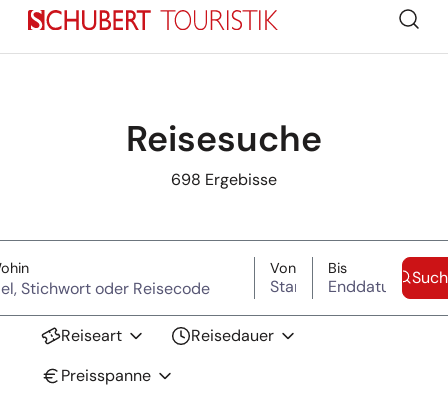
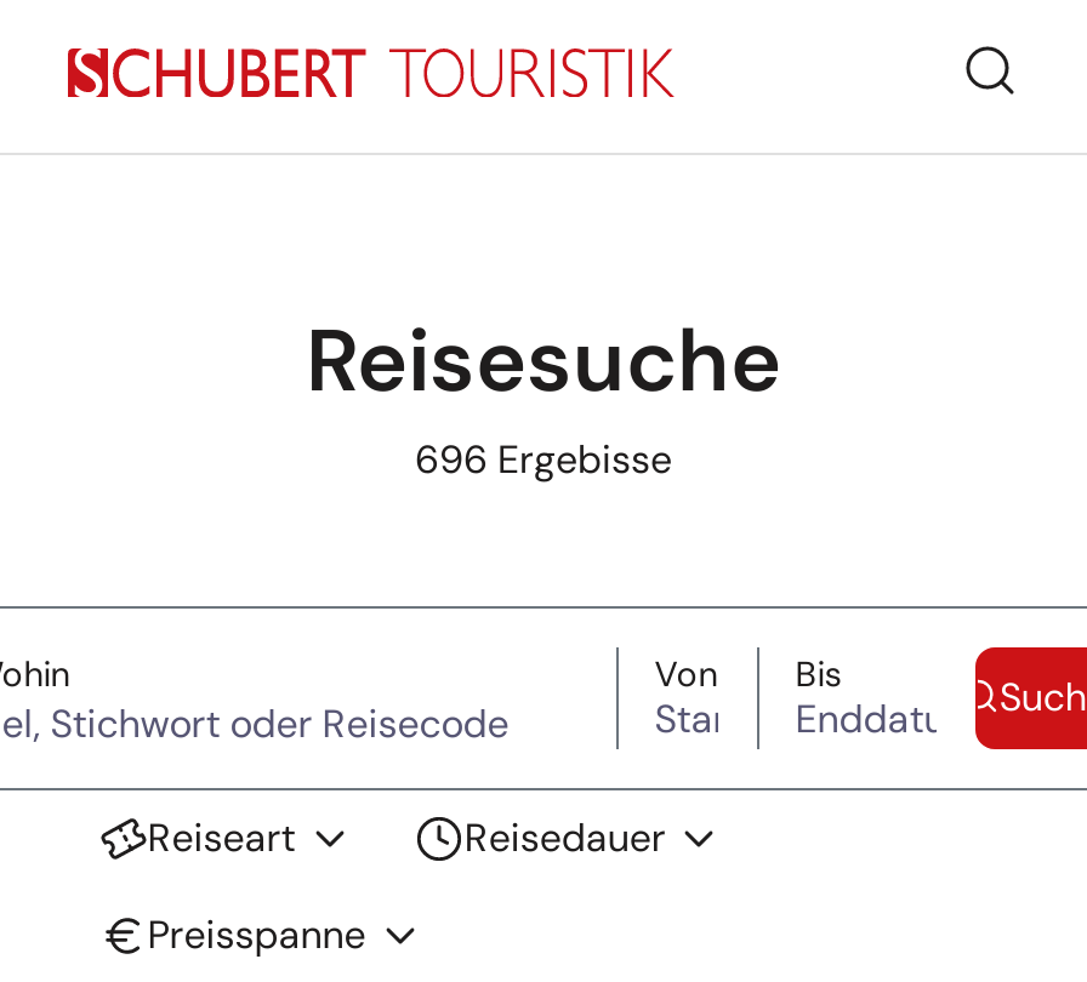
[171,169,277,190] 698 Ergebisse -> [415,434,672,485] 696 Ergebisse

